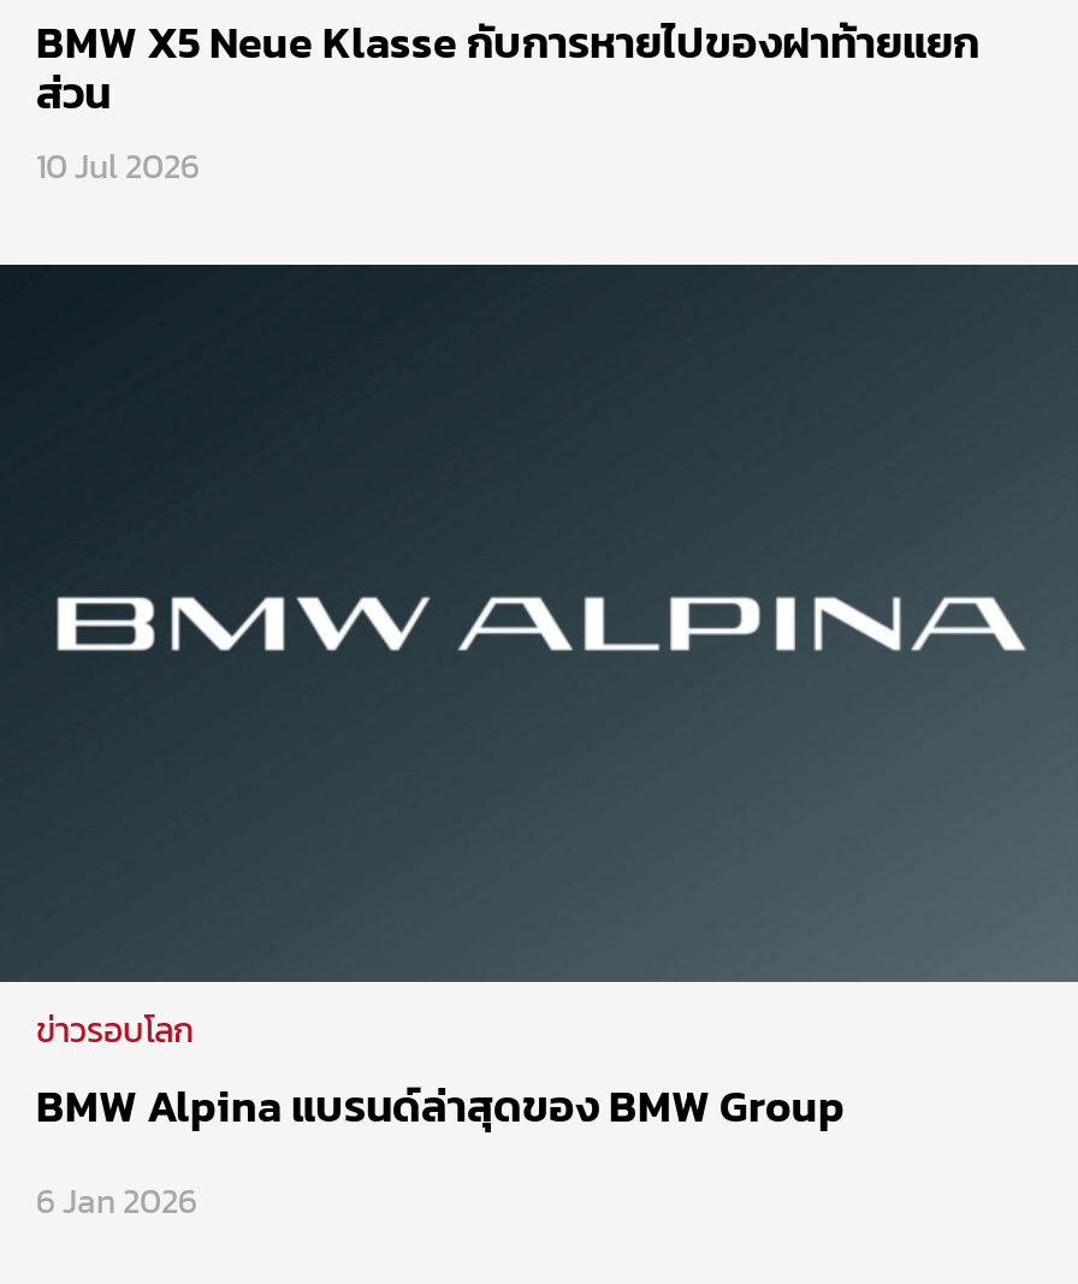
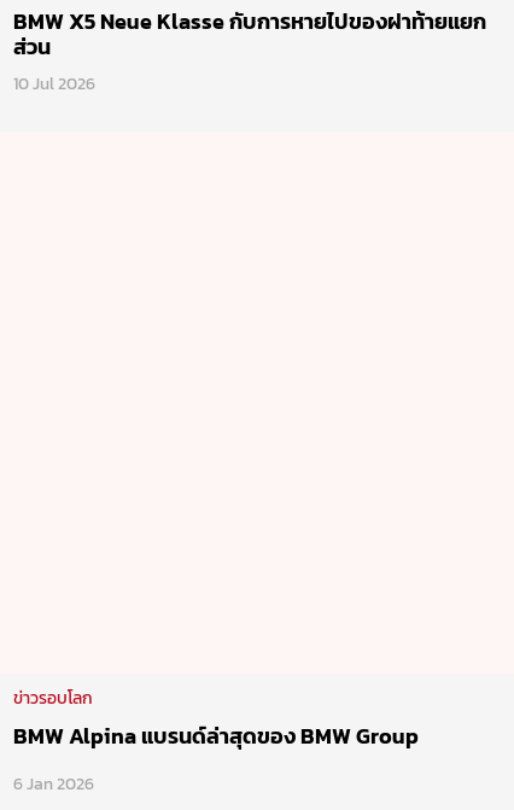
[7,262,1071,984] [image] -> none

